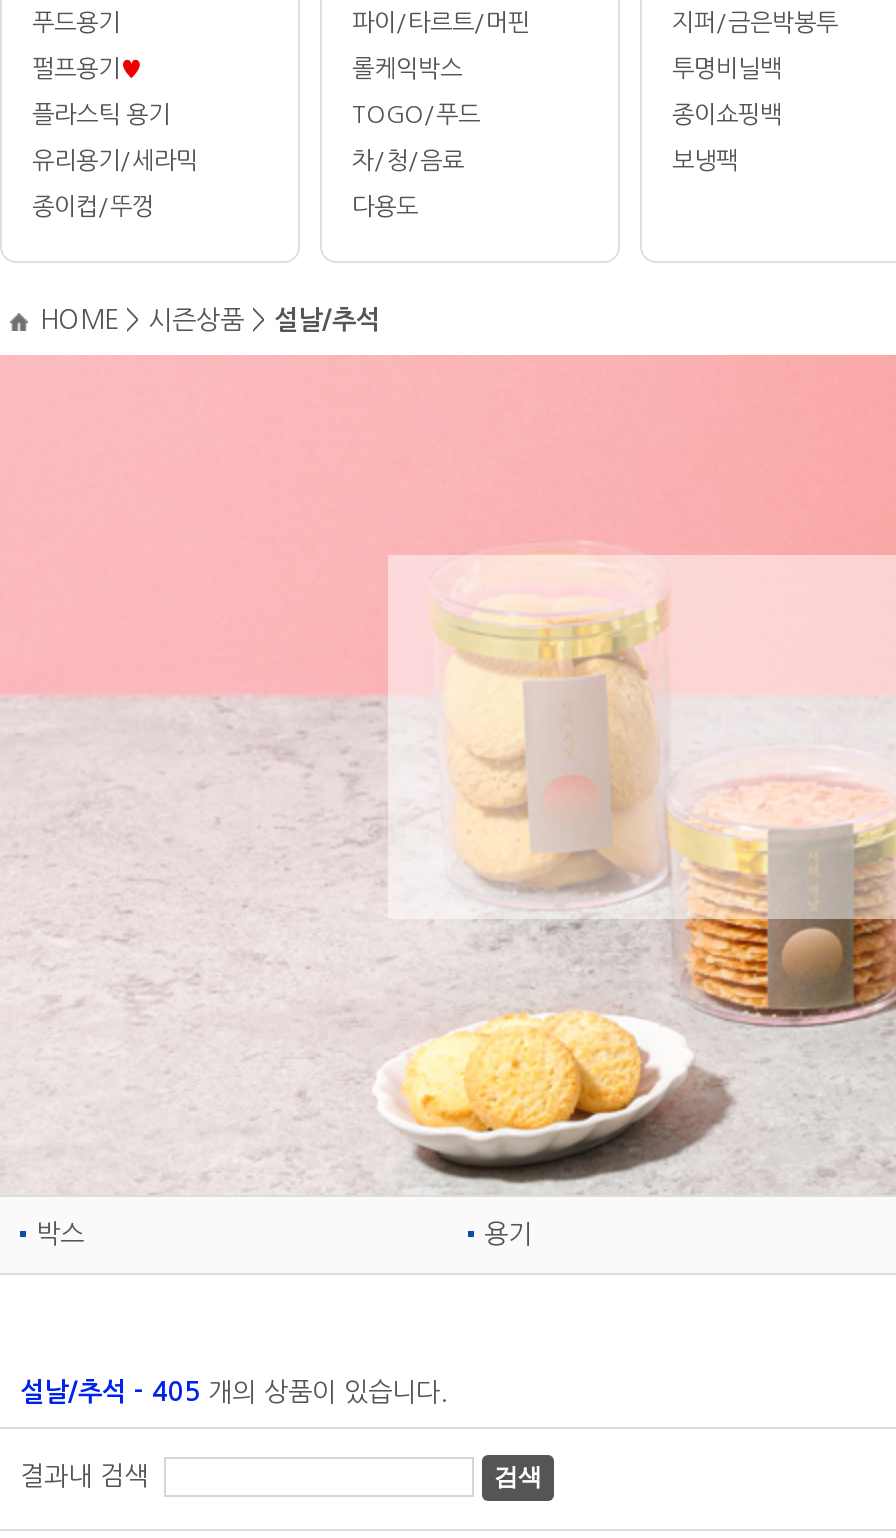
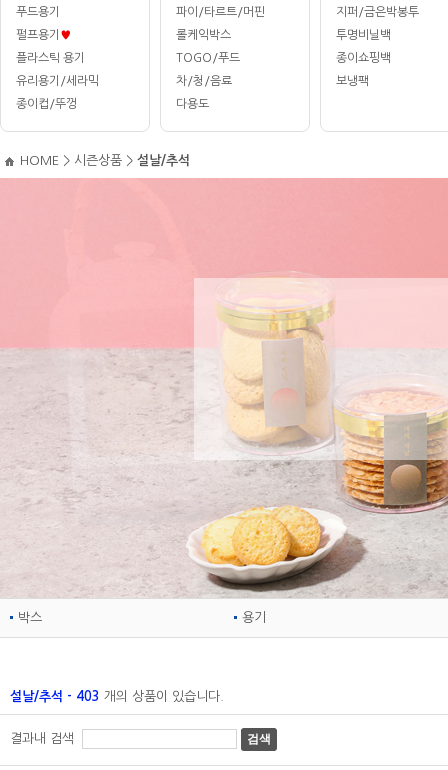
[20,1379,448,1405] 설날/추석 - 405 개의 상품이 있습니다. -> [10,690,224,703] 설날/추석 - 403 개의 상품이 있습니다.

